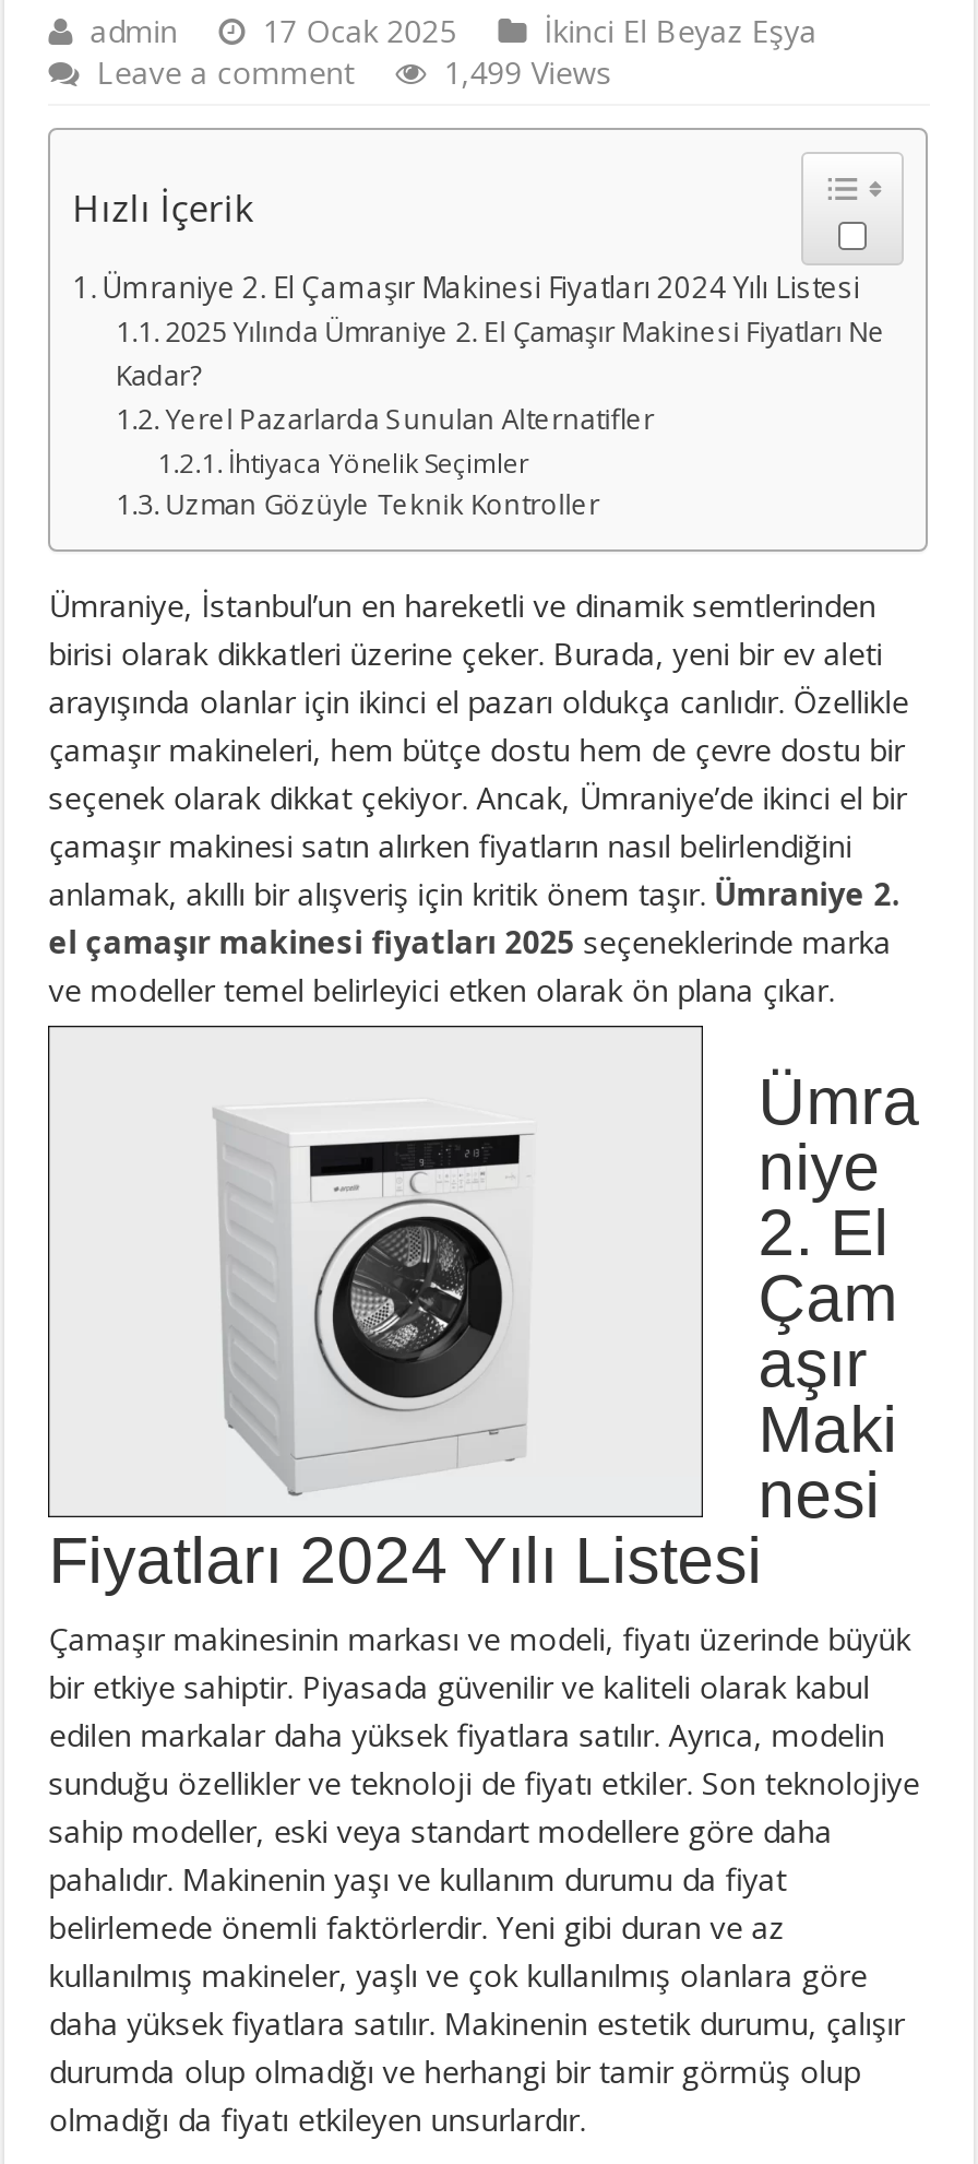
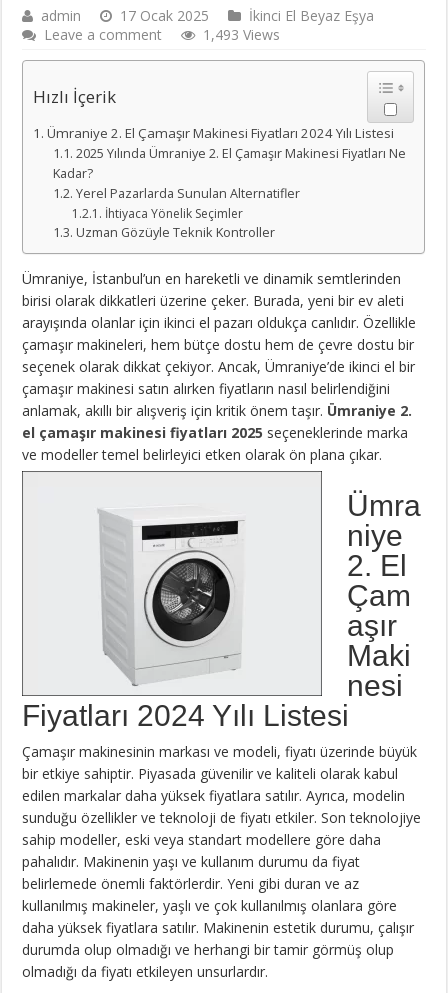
[444,52,612,93] 1,499 Views -> [203,25,280,44] 1,493 Views

